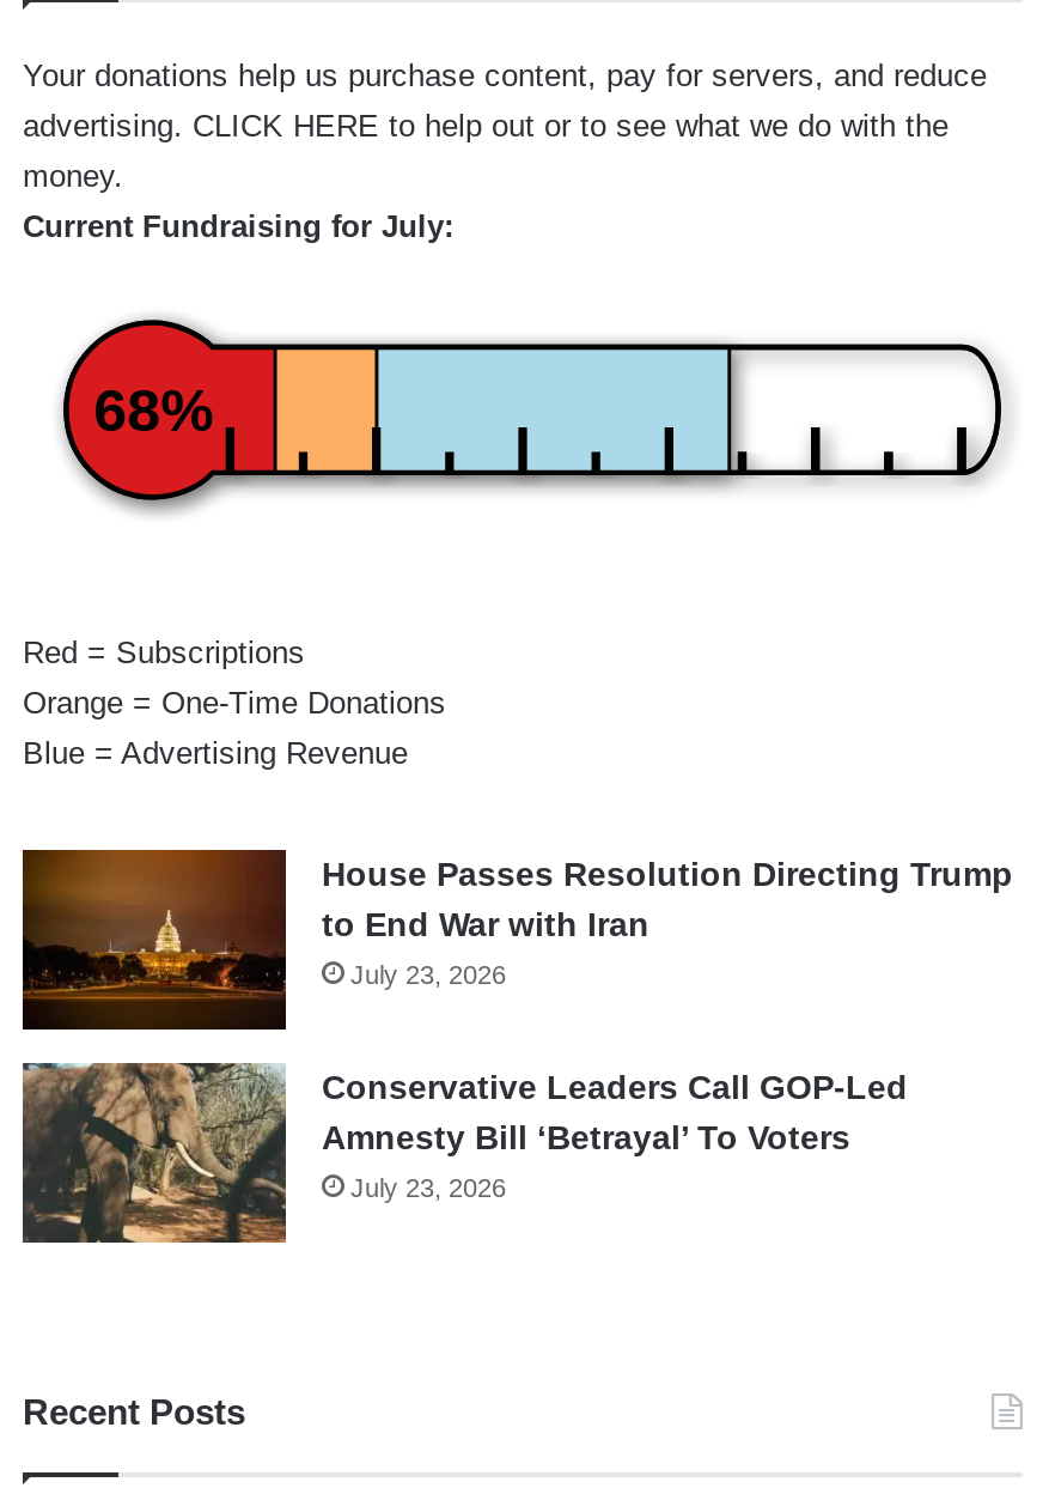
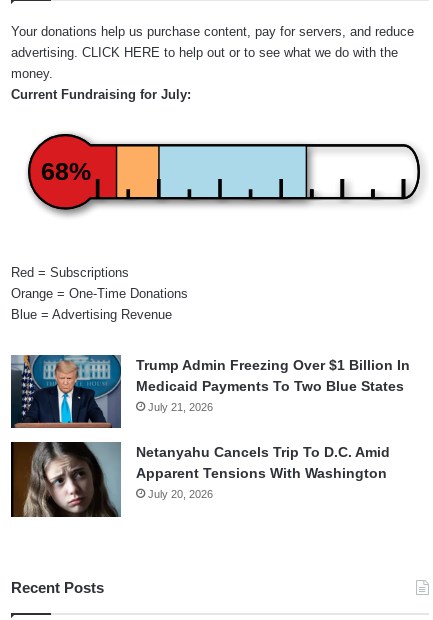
[20,848,1013,1030] [image] | House Passes Resolution Directing Trump | to End War with Iran | July 23, 2026 -> [10,354,410,428] [image] | Trump Admin Freezing Over $1 Billion In | Medicaid Payments To Two Blue States | July 21, 2026
[20,1061,908,1243] [image] | Conservative Leaders Call GOP-Led | Amnesty Bill ‘Betrayal’ To Voters | July 23, 2026 -> [10,441,390,518] [image] | Netanyahu Cancels Trip To D.C. Amid | Apparent Tensions With Washington | July 20, 2026

